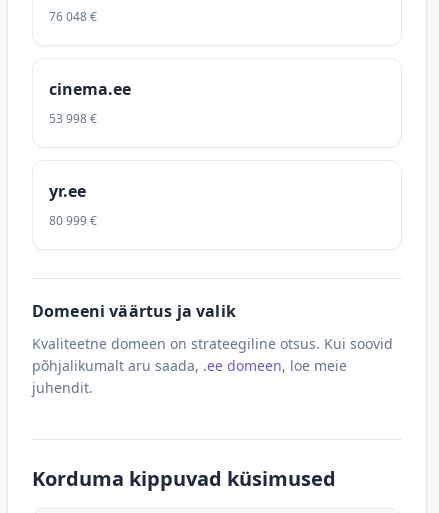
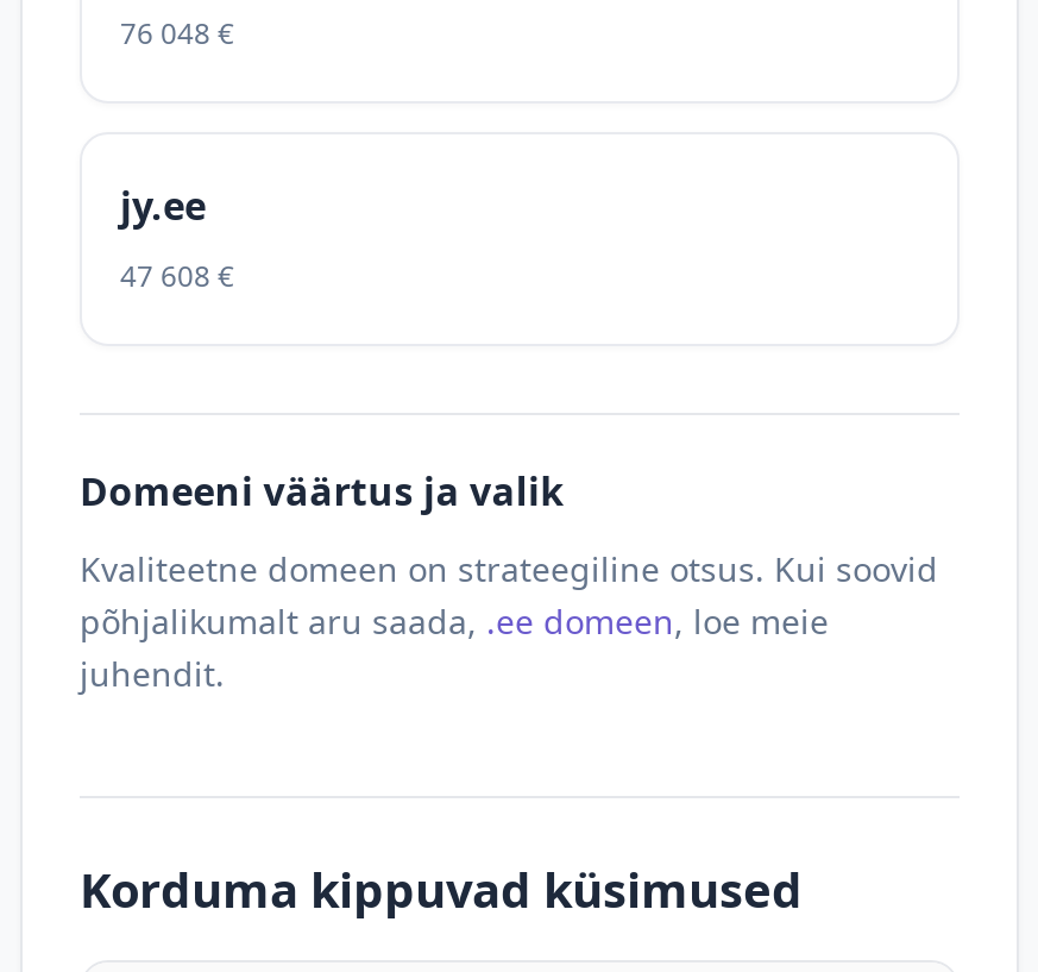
[49,78,131,229] cinema.ee | 53 998 € | yr.ee | 80 999 € -> [120,180,234,296] jy.ee | 47 608 €

